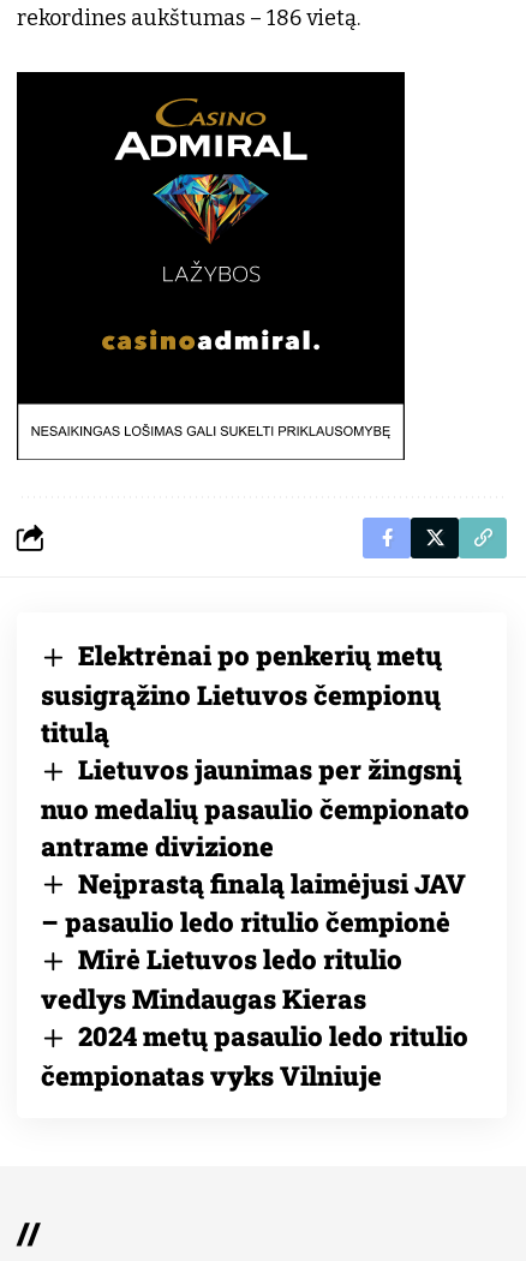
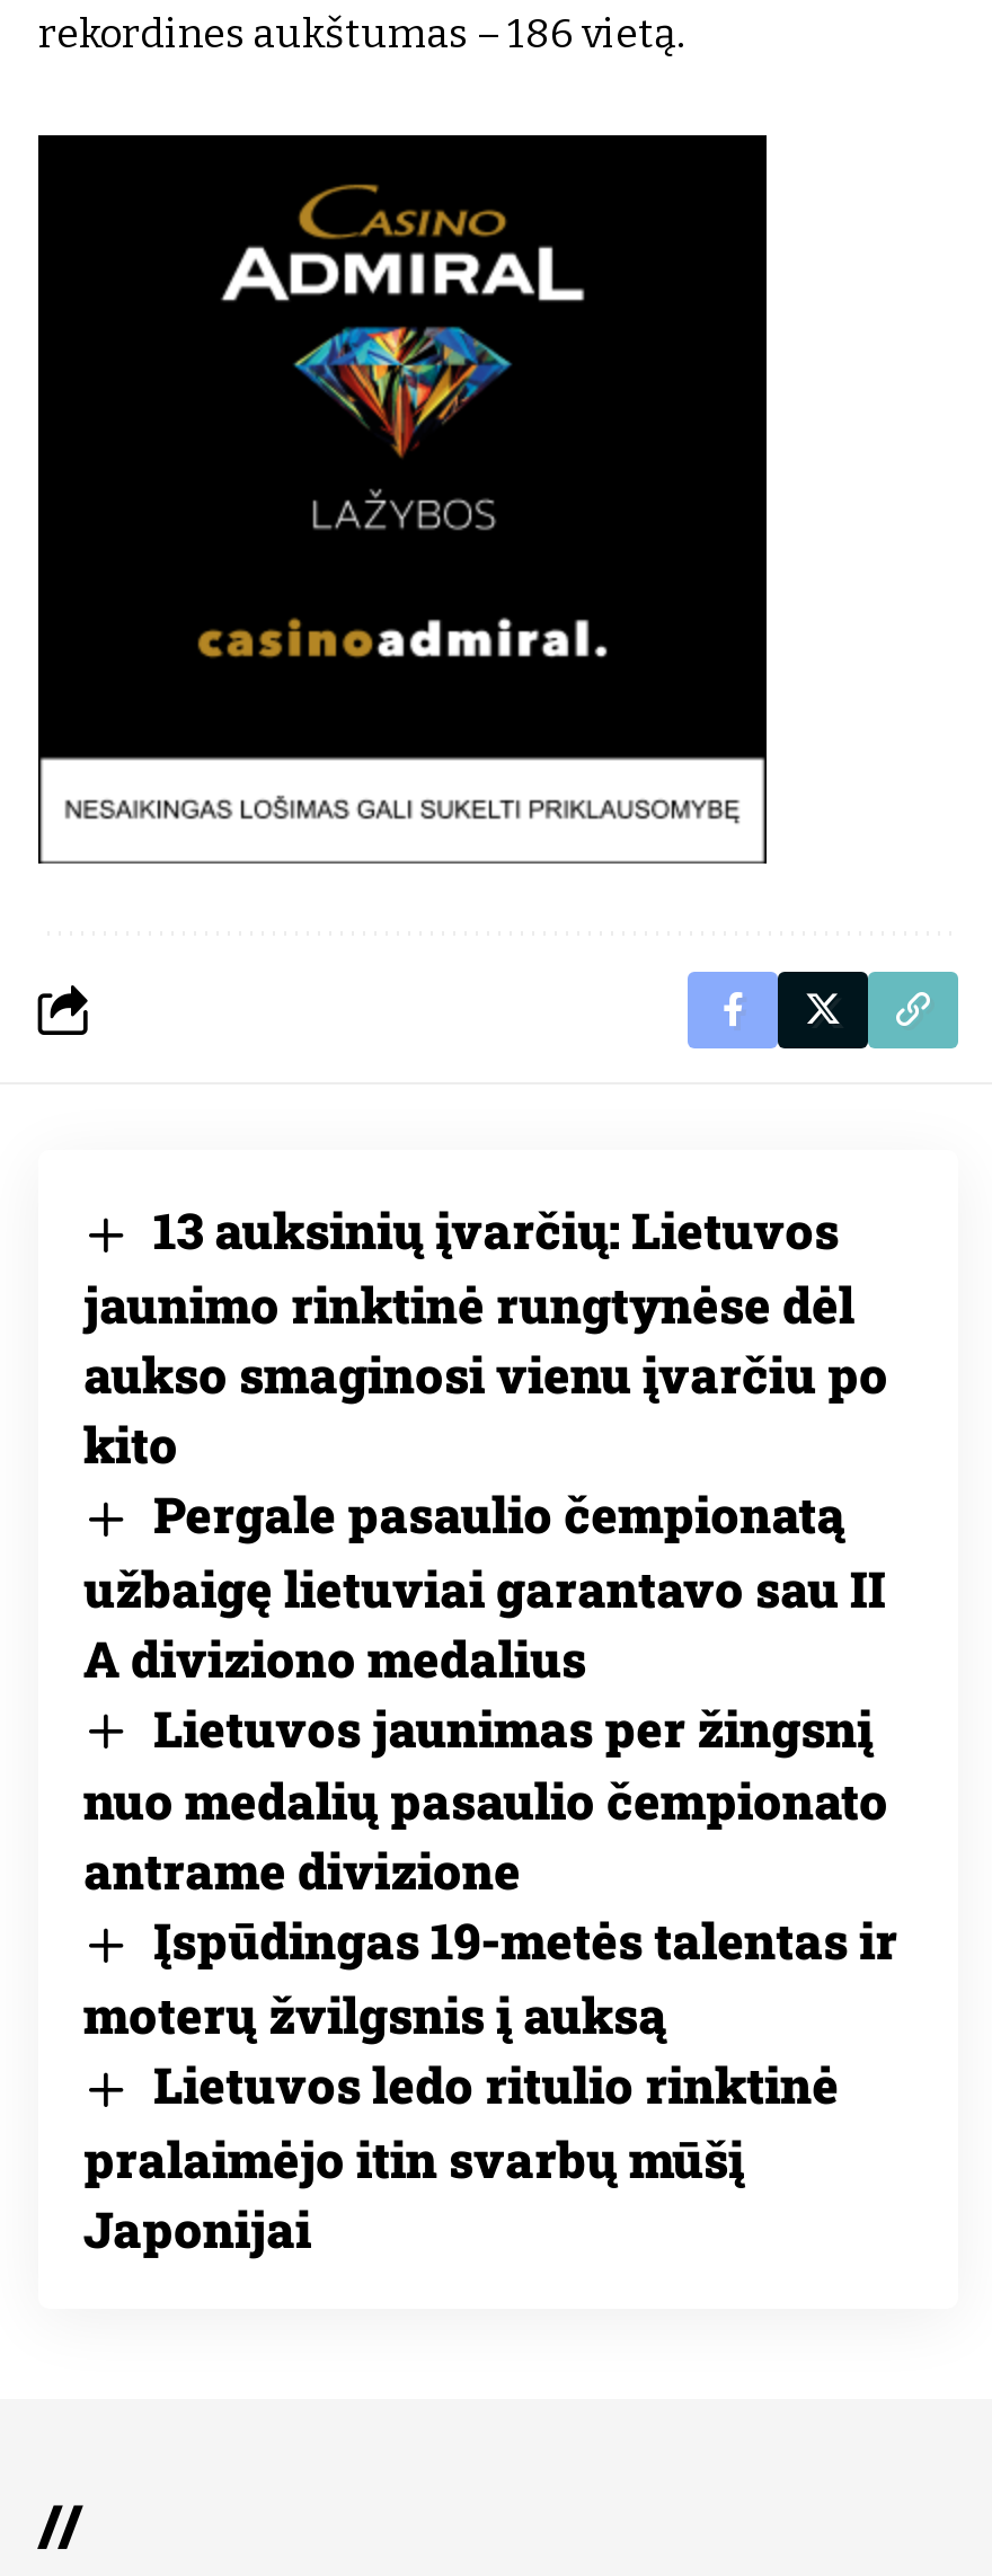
[41,638,442,749] Elektrėnai po penkerių metų | susigrąžino Lietuvos čempionų | titulą -> [83,1198,888,1690] 13 auksinių įvarčių: Lietuvos | jaunimo rinktinė rungtynėse dėl | aukso smaginosi vienu įvarčiu po | kito | Pergale pasaulio čempionatą | užbaigę lietuviai garantavo sau II | A diviziono medalius
moved [41,752,470,863] -> [83,1695,888,1904]: Lietuvos jaunimas per žingsnį | nuo medalių pasaulio čempionato | antrame divizione
[41,866,468,1093] Neįprastą finalą laimėjusi JAV | – pasaulio ledo ritulio čempionė | Mirė Lietuvos ledo ritulio | vedlys Mindaugas Kieras | 2024 metų pasaulio ledo ritulio | čempionatas vyks Vilniuje -> [83,1908,898,2261] Įspūdingas 19-metės talentas ir | moterų žvilgsnis į auksą | Lietuvos ledo ritulio rinktinė | pralaimėjo itin svarbų mūšį | Japonijai

